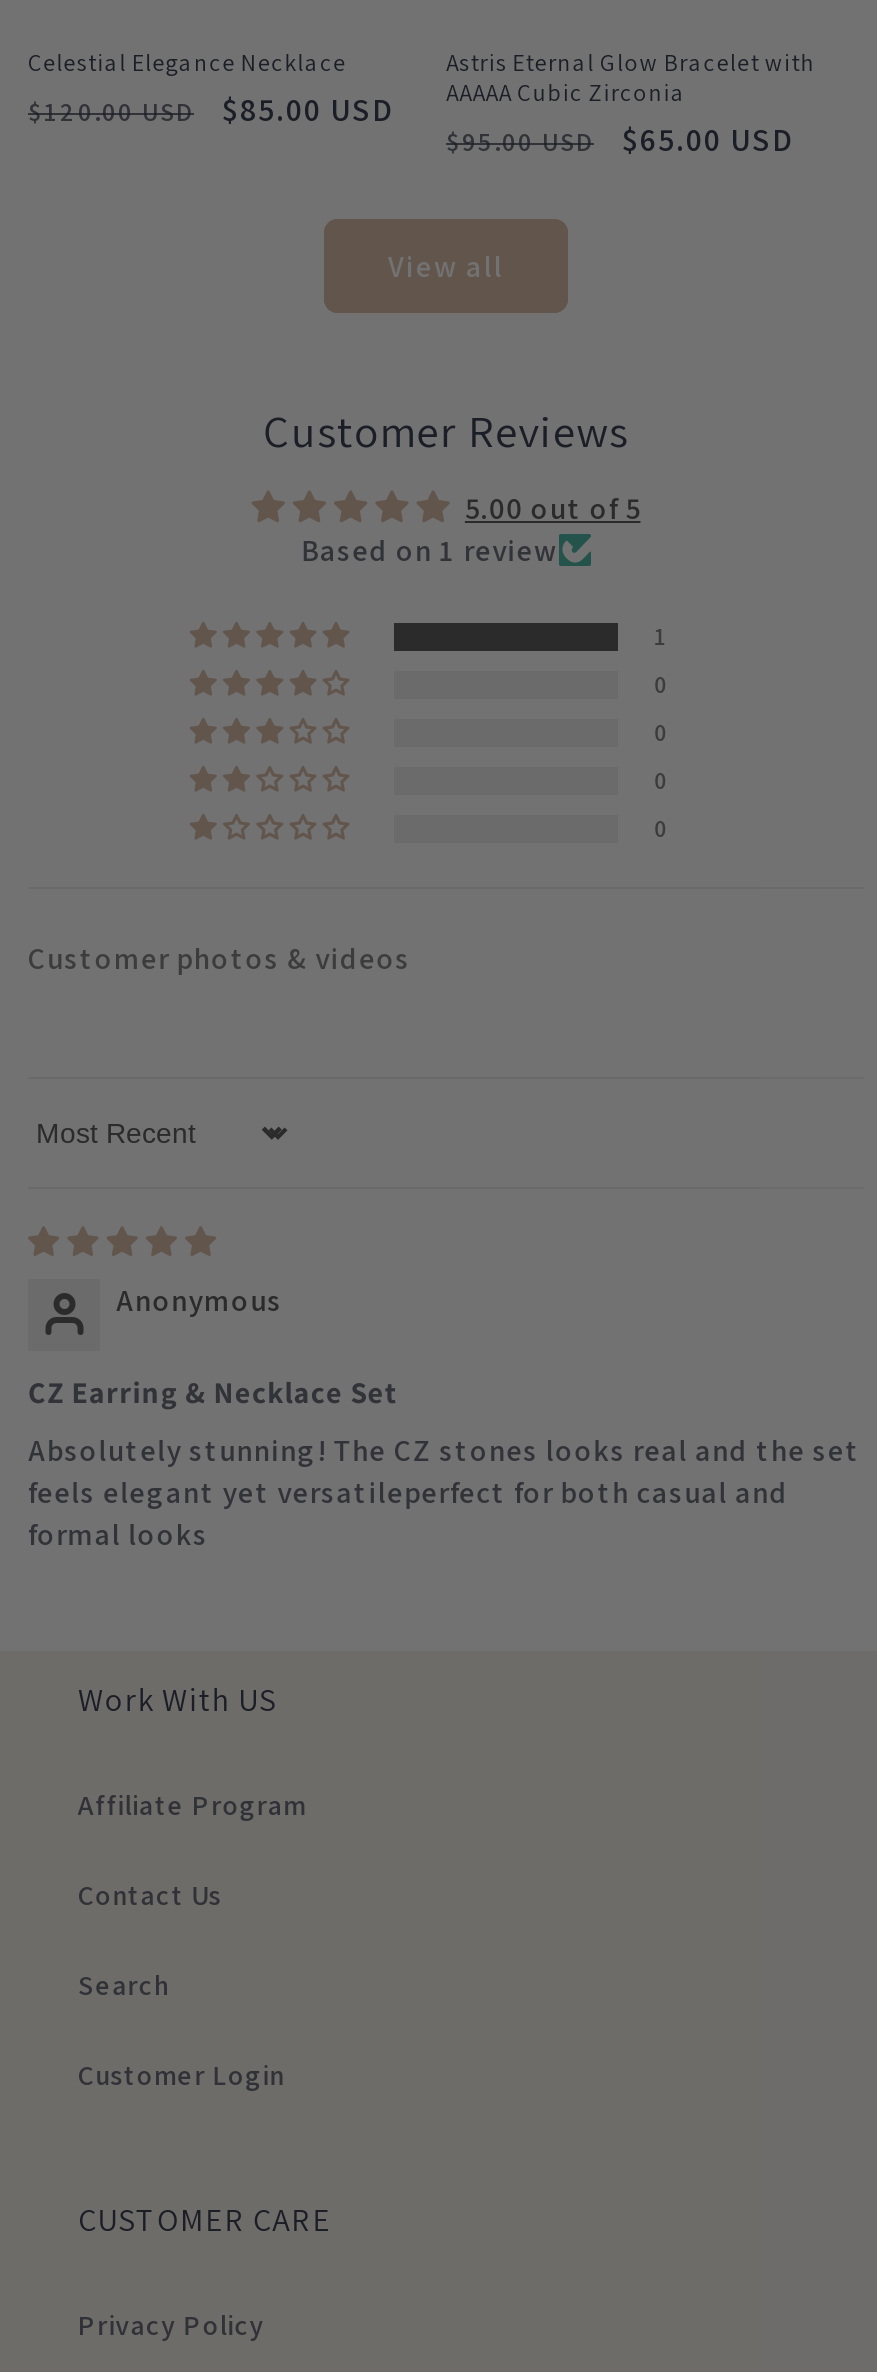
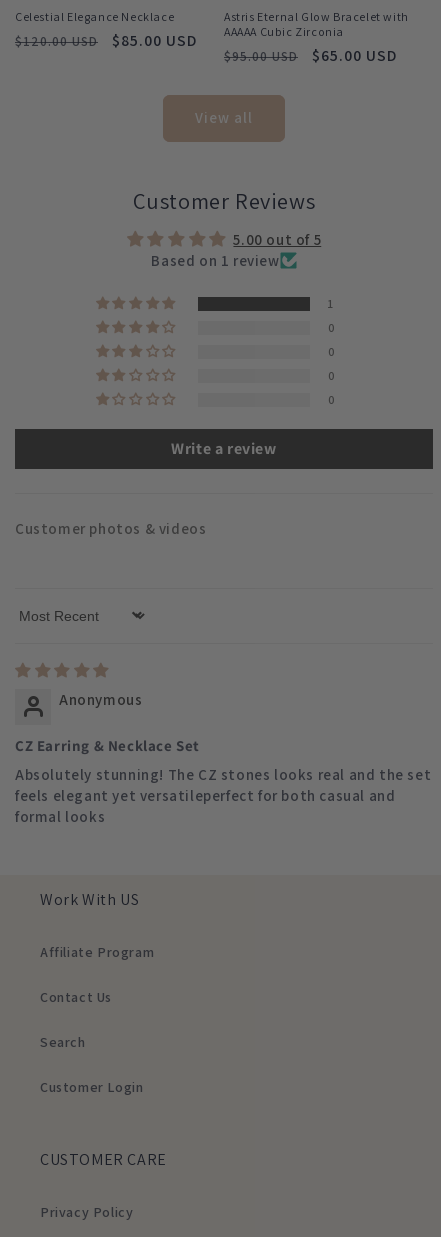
none -> [171,438,277,459] Write a review

